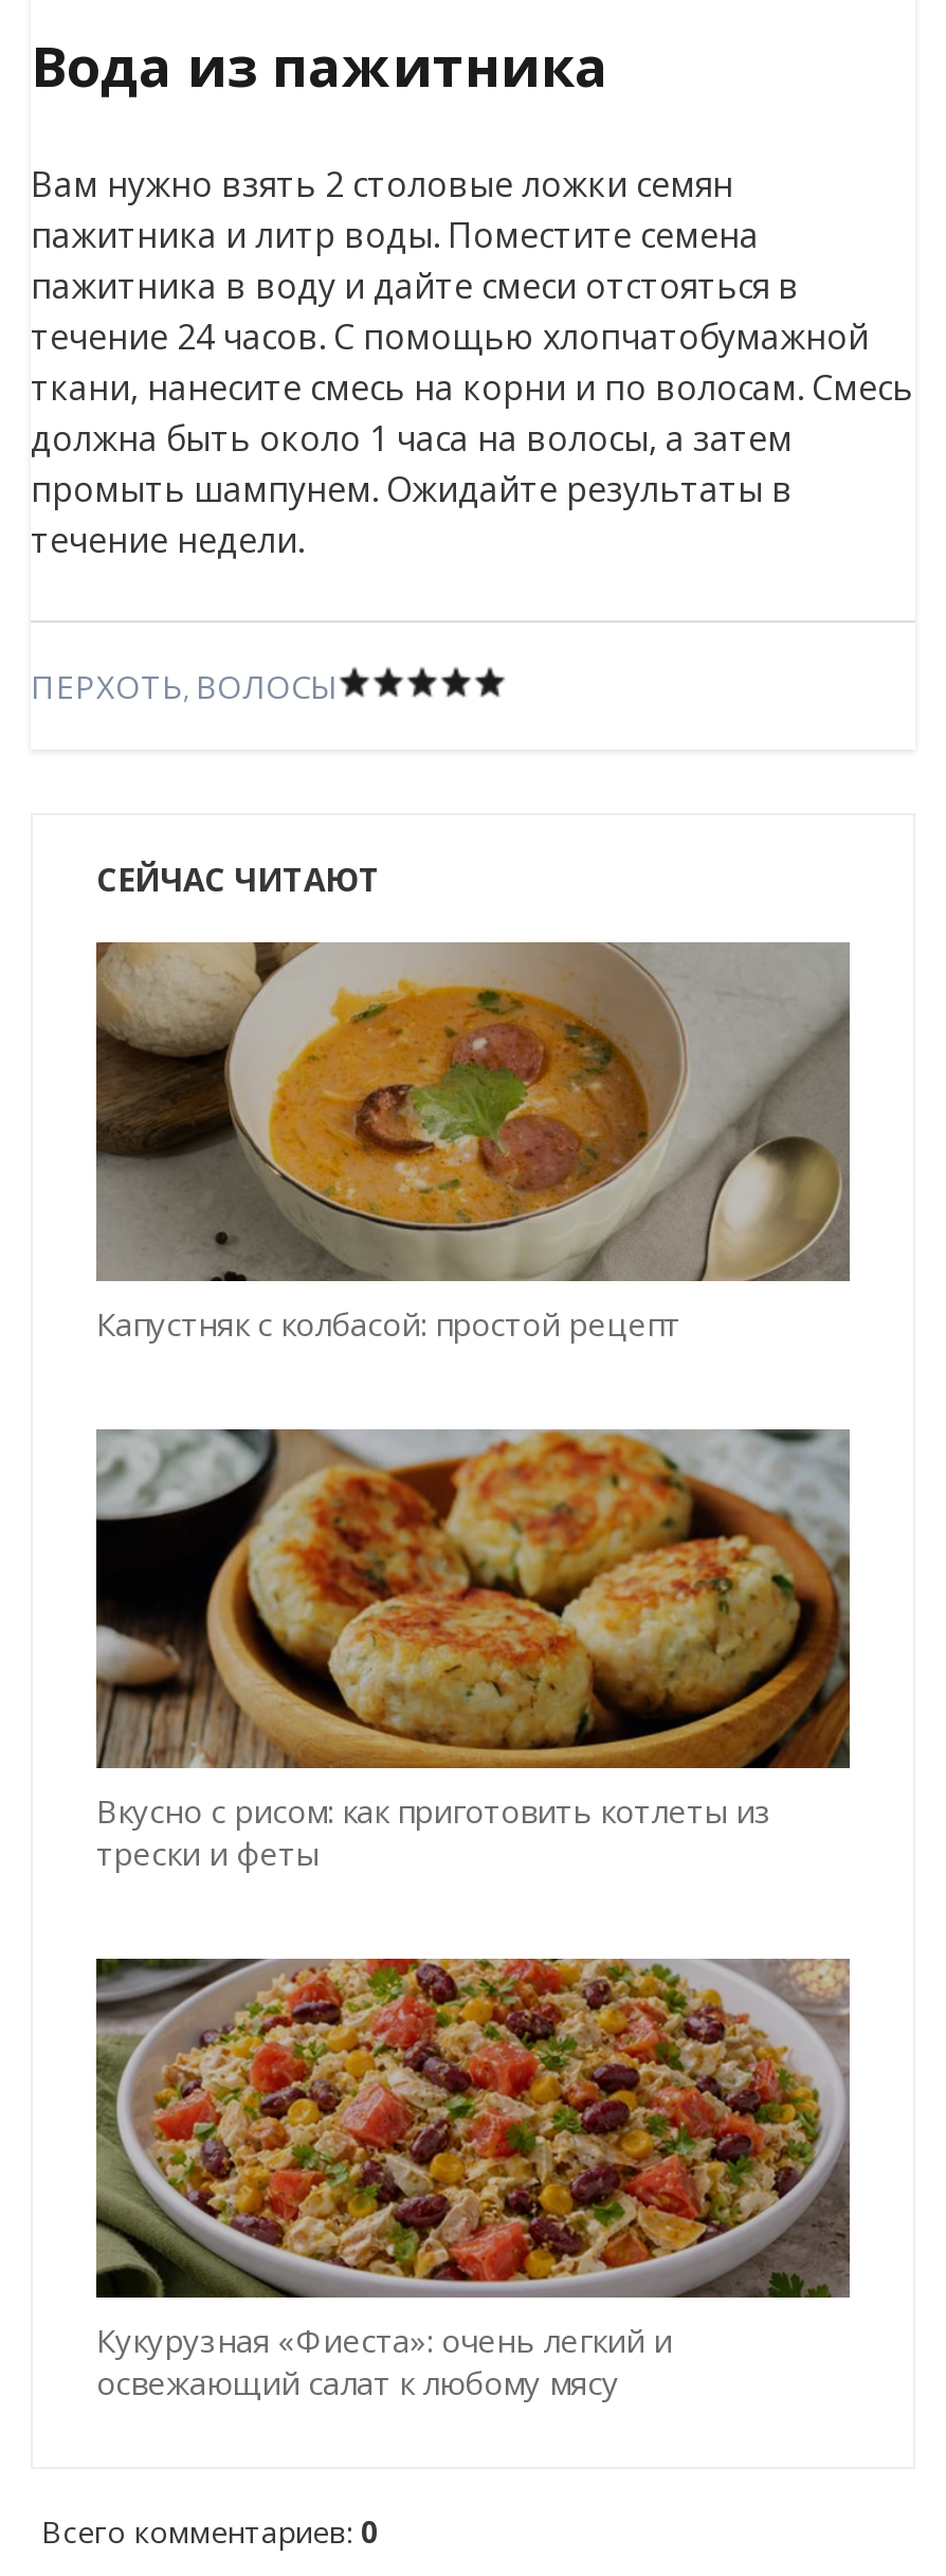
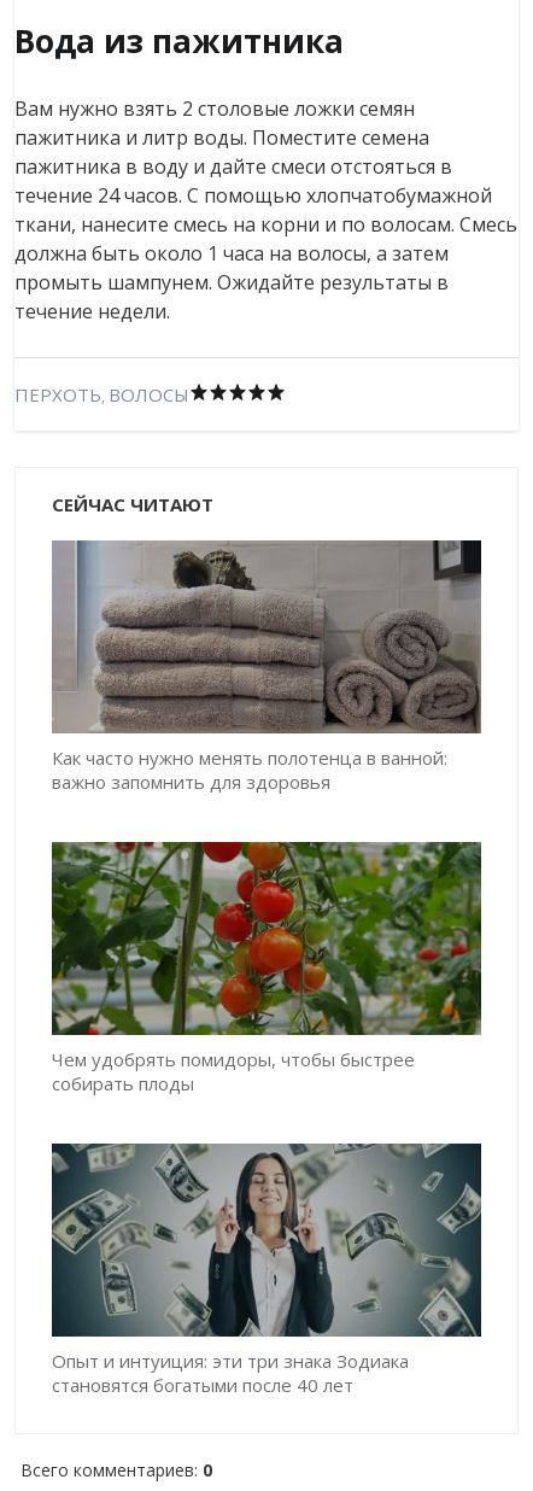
[96,942,848,1344] [image] | Капустняк с колбасой: простой рецепт -> [52,540,481,793] [image] | Как часто нужно менять полотенца в ванной: | важно запомнить для здоровья
[96,1427,850,1873] [image] | Вкусно с рисом: как приготовить котлеты из | трески и феты -> [52,841,481,1095] [image] | Чем удобрять помидоры, чтобы быстрее | собирать плоды
[94,1957,852,2403] [image] | Кукурузная «Фиеста»: очень легкий и | освежающий салат к любому мясу -> [51,1142,482,1397] [image] | Опыт и интуиция: эти три знака Зодиака | становятся богатыми после 40 лет

